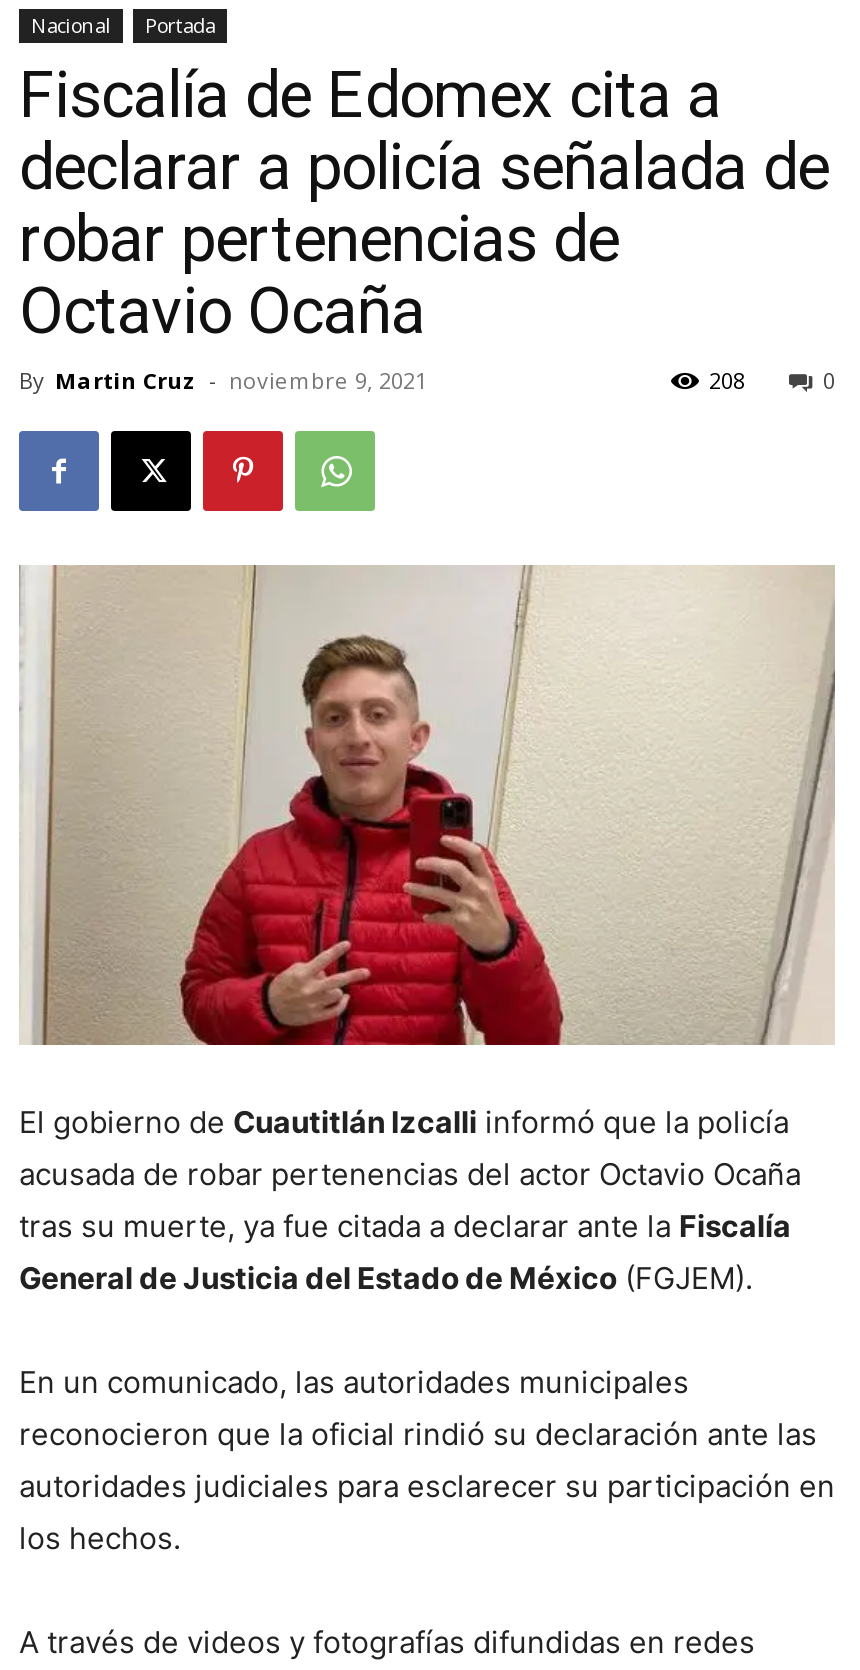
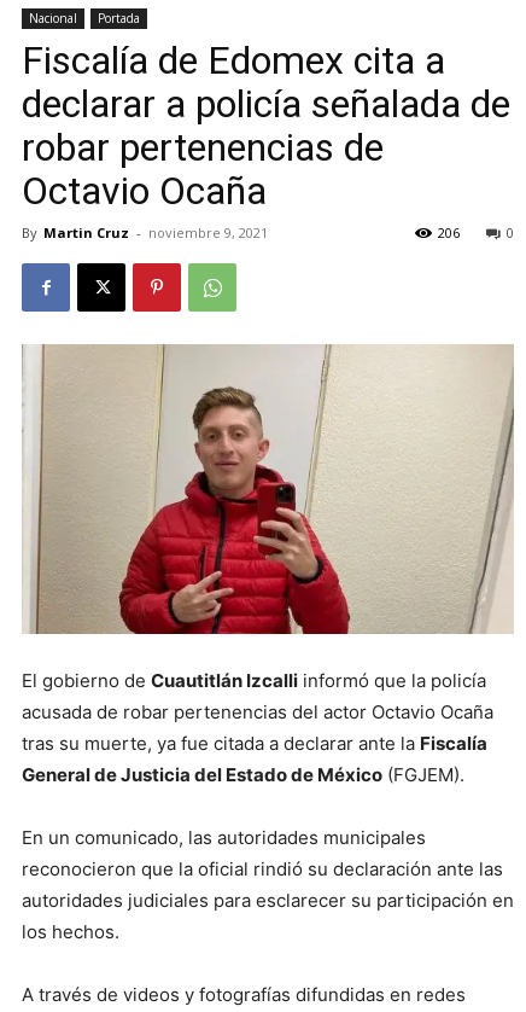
[709,365,745,395] 208 -> [438,223,460,242] 206

